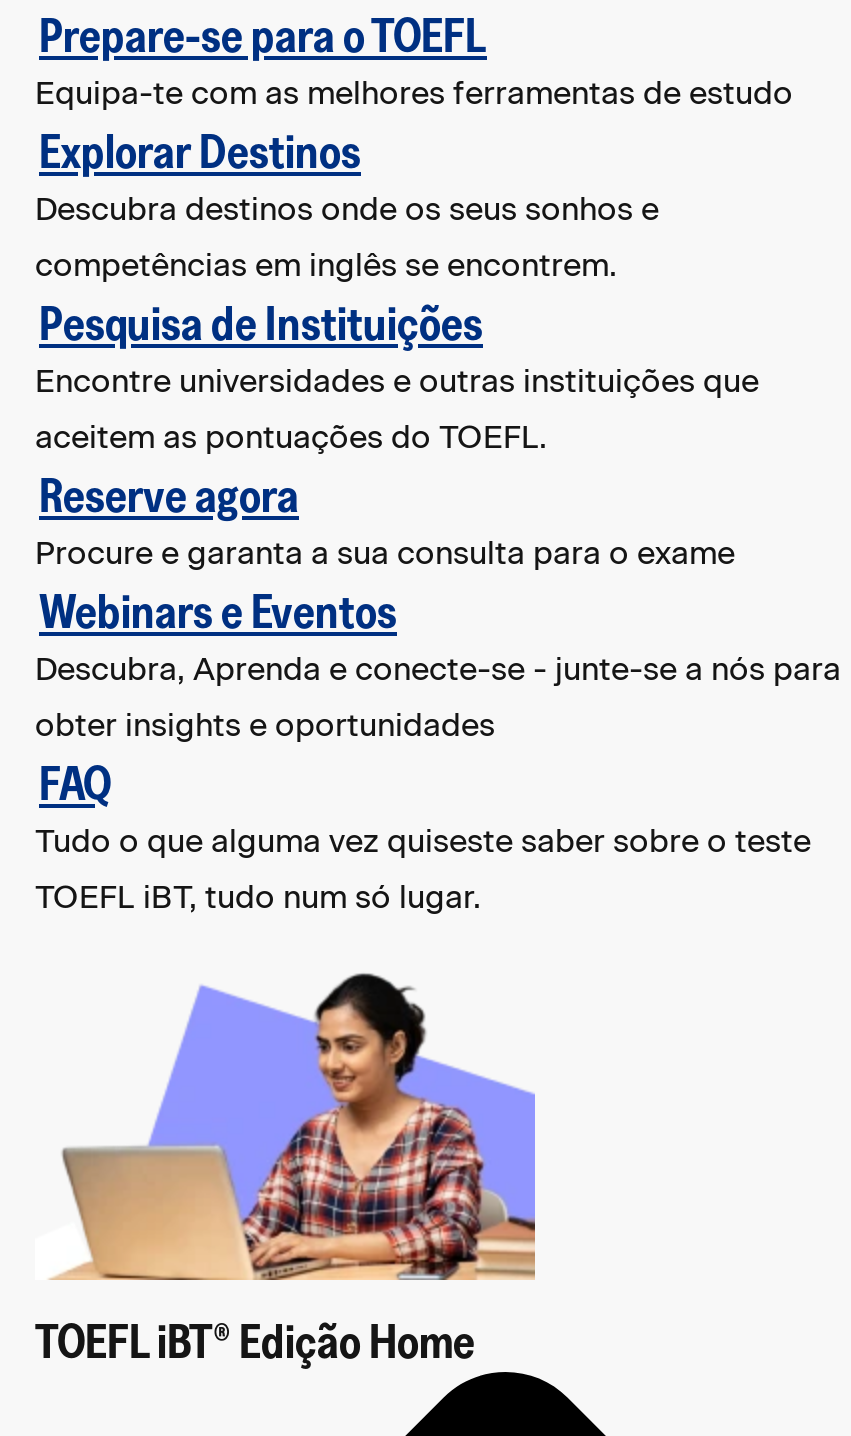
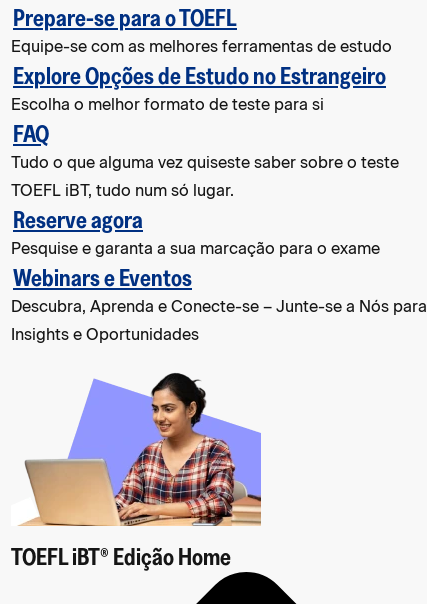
[35,74,841,744] Equipa-te com as melhores ferramentas de estudo | Explorar Destinos | Descubra destinos onde os seus sonhos e | competências em inglês se encontrem. | Pesquisa de Instituições | Encontre universidades e outras instituições que | aceitem as pontuações do TOEFL. | Procure e garanta a sua consulta para o exame | Descubra, Aprenda e conecte-se - junte-se a nós para | obter insights e oportunidades -> [11,37,392,114] Equipe-se com as melhores ferramentas de estudo | Explore Opções de Estudo no Estrangeiro | Escolha o melhor formato de teste para si
moved [39,466,299,524] -> [13,205,143,234]: Reserve agora
moved [39,582,397,640] -> [13,263,192,292]: Webinars e Eventos
moved [35,754,811,916] -> [11,119,399,200]: FAQ | Tudo o que alguma vez quiseste saber sobre o teste | TOEFL iBT, tudo num só lugar.
none -> [11,239,427,344] Pesquise e garanta a sua marcação para o exame | Descubra, Aprenda e Conecte-se – Junte-se a Nós para | Insights e Oportunidades

